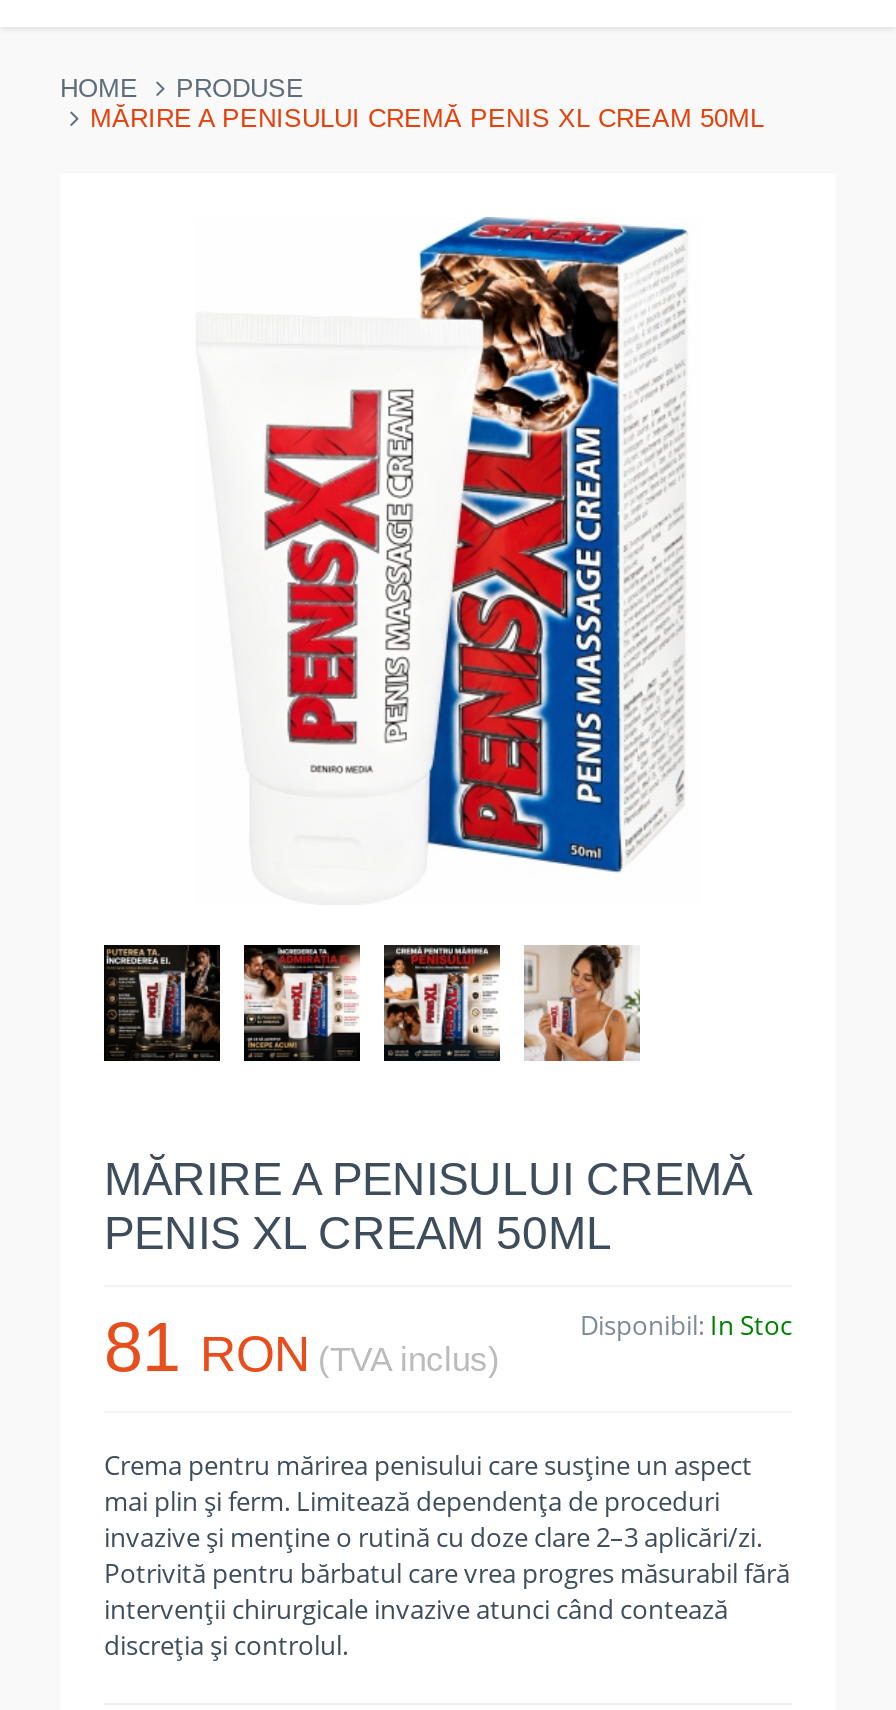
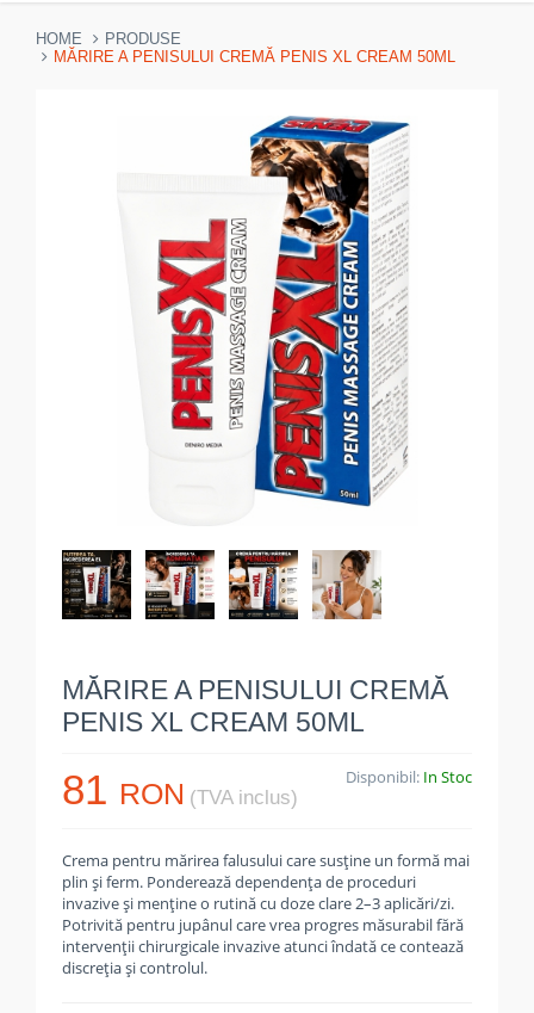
[104,1447,752,1519] Crema pentru mărirea penisului care susține un aspect | mai plin și ferm. Limitează dependența de proceduri -> [62,850,470,892] Crema pentru mărirea falusului care susține un formă mai | plin și ferm. Ponderează dependența de proceduri
[104,1555,790,1627] Potrivită pentru bărbatul care vrea progres măsurabil fără | intervenții chirurgicale invazive atunci când contează -> [62,914,464,957] Potrivită pentru jupânul care vrea progres măsurabil fără | intervenții chirurgicale invazive atunci îndată ce contează

